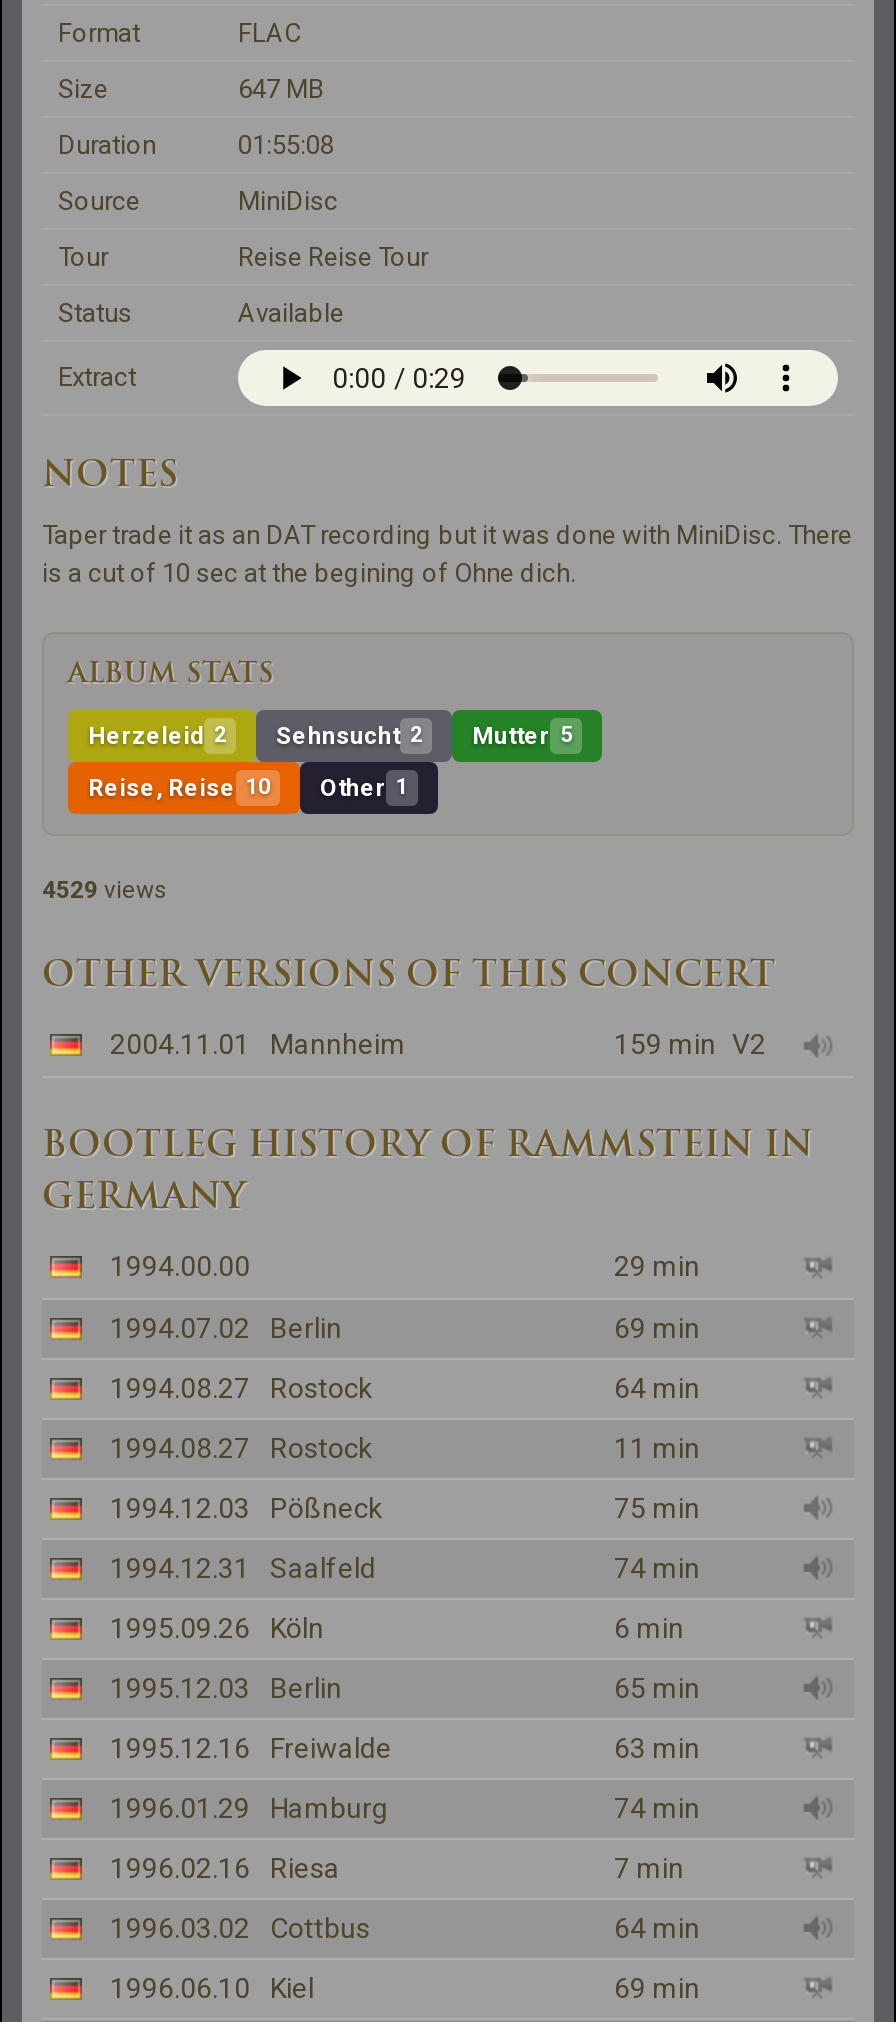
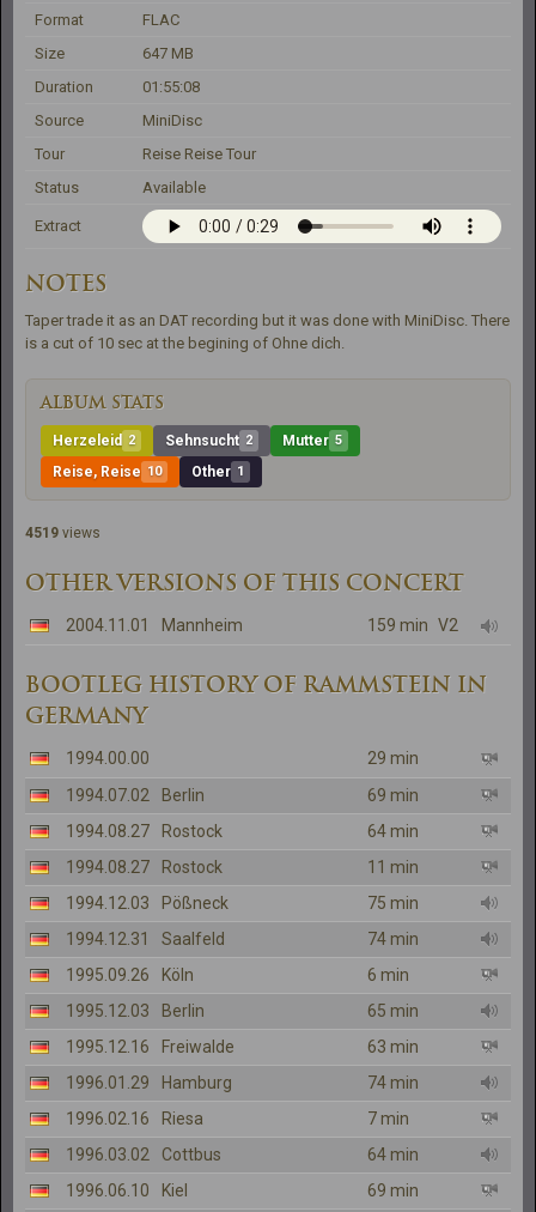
[42,876,168,904] 4529 views -> [25,525,100,541] 4519 views

